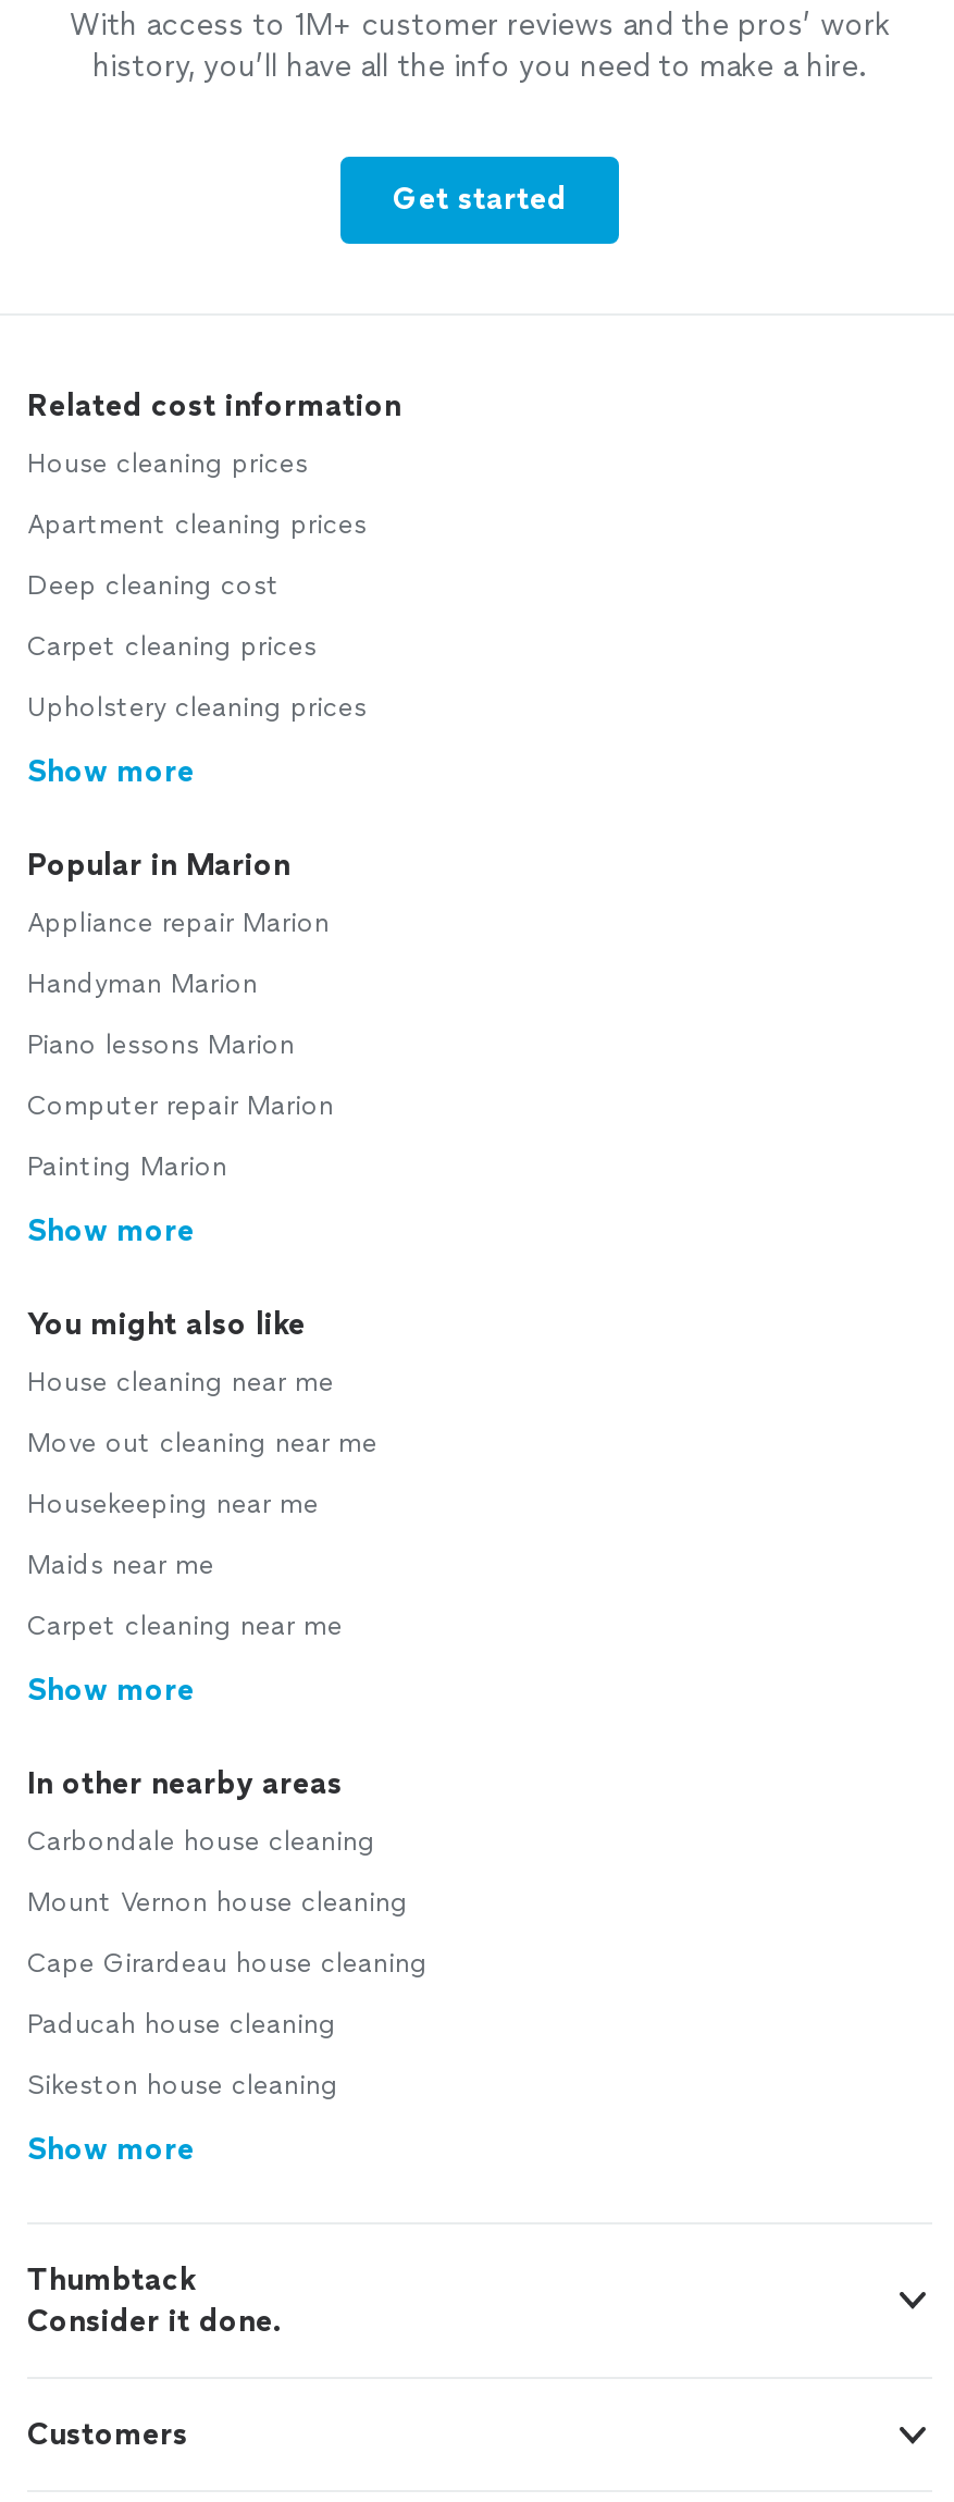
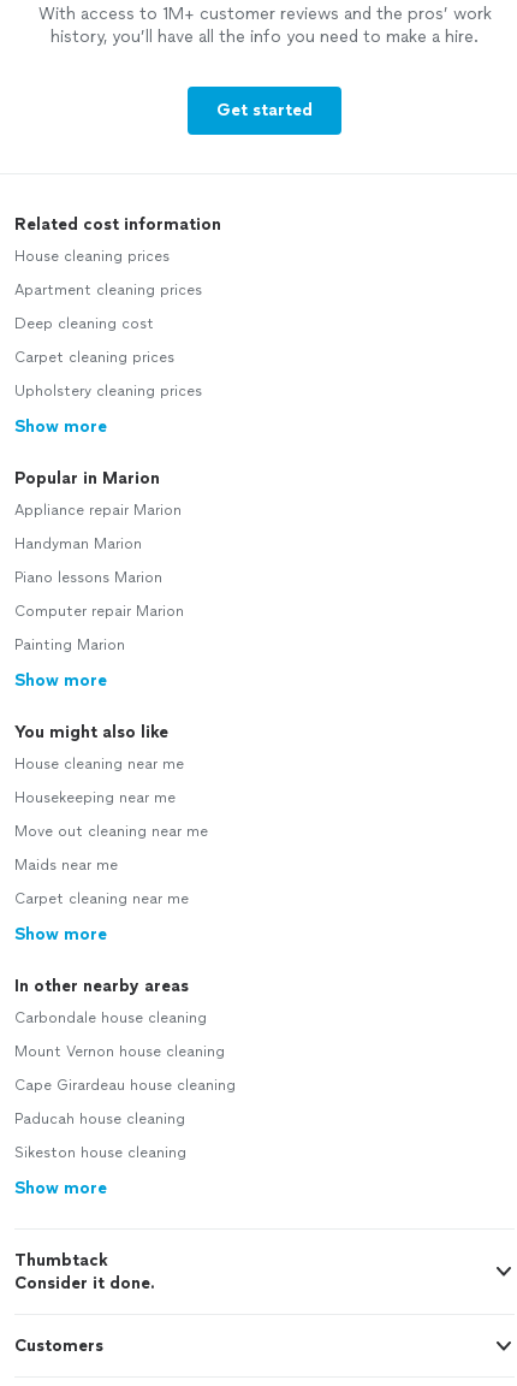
moved [27,1428,377,1458] -> [14,823,208,840]: Move out cleaning near me
moved [27,1489,319,1519] -> [14,789,176,806]: Housekeeping near me

